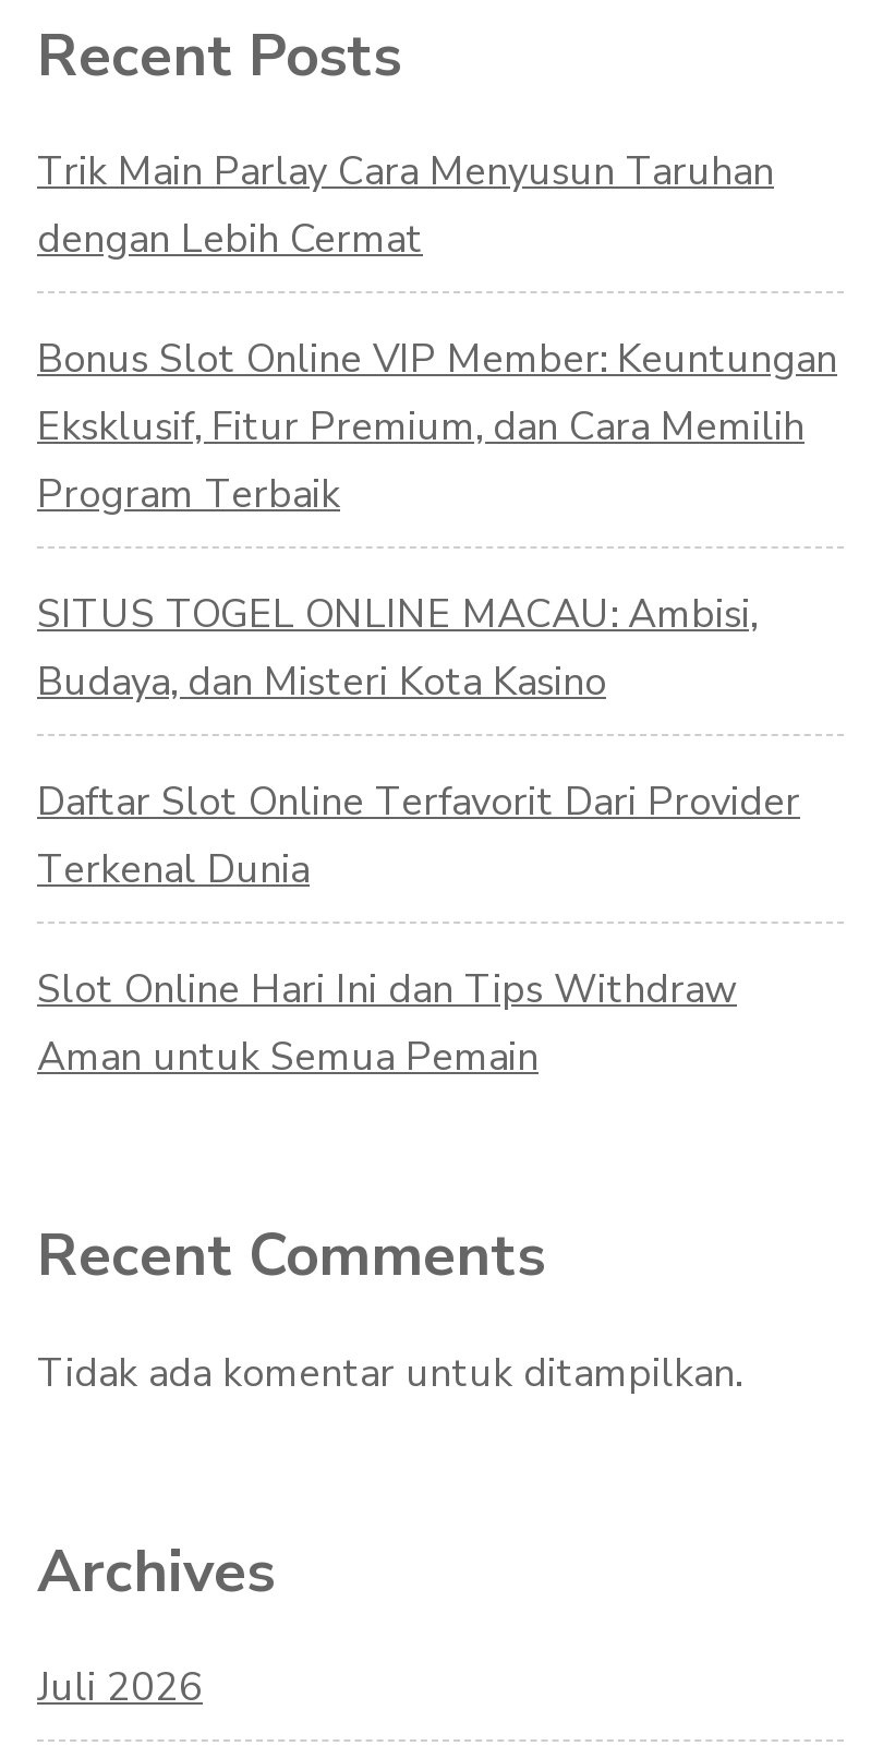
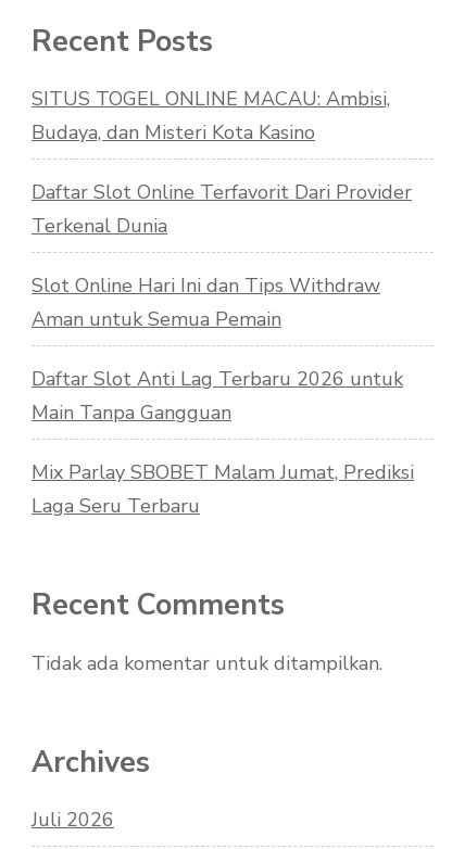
[37,146,837,521] Trik Main Parlay Cara Menyusun Taruhan | dengan Lebih Cermat | Bonus Slot Online VIP Member: Keuntungan | Eksklusif, Fitur Premium, dan Cara Memilih | Program Terbaik -> none
moved [37,589,800,1084] -> [32,86,412,333]: SITUS TOGEL ONLINE MACAU: Ambisi, | Budaya, dan Misteri Kota Kasino | Daftar Slot Online Terfavorit Dari Provider | Terkenal Dunia | Slot Online Hari Ini dan Tips Withdraw | Aman untuk Semua Pemain
none -> [32,366,414,519] Daftar Slot Anti Lag Terbaru 2026 untuk | Main Tanpa Gangguan | Mix Parlay SBOBET Malam Jumat, Prediksi | Laga Seru Terbaru

